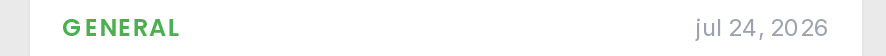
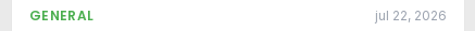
[696,12,830,42] jul 24, 2026 -> [375,8,447,24] jul 22, 2026

